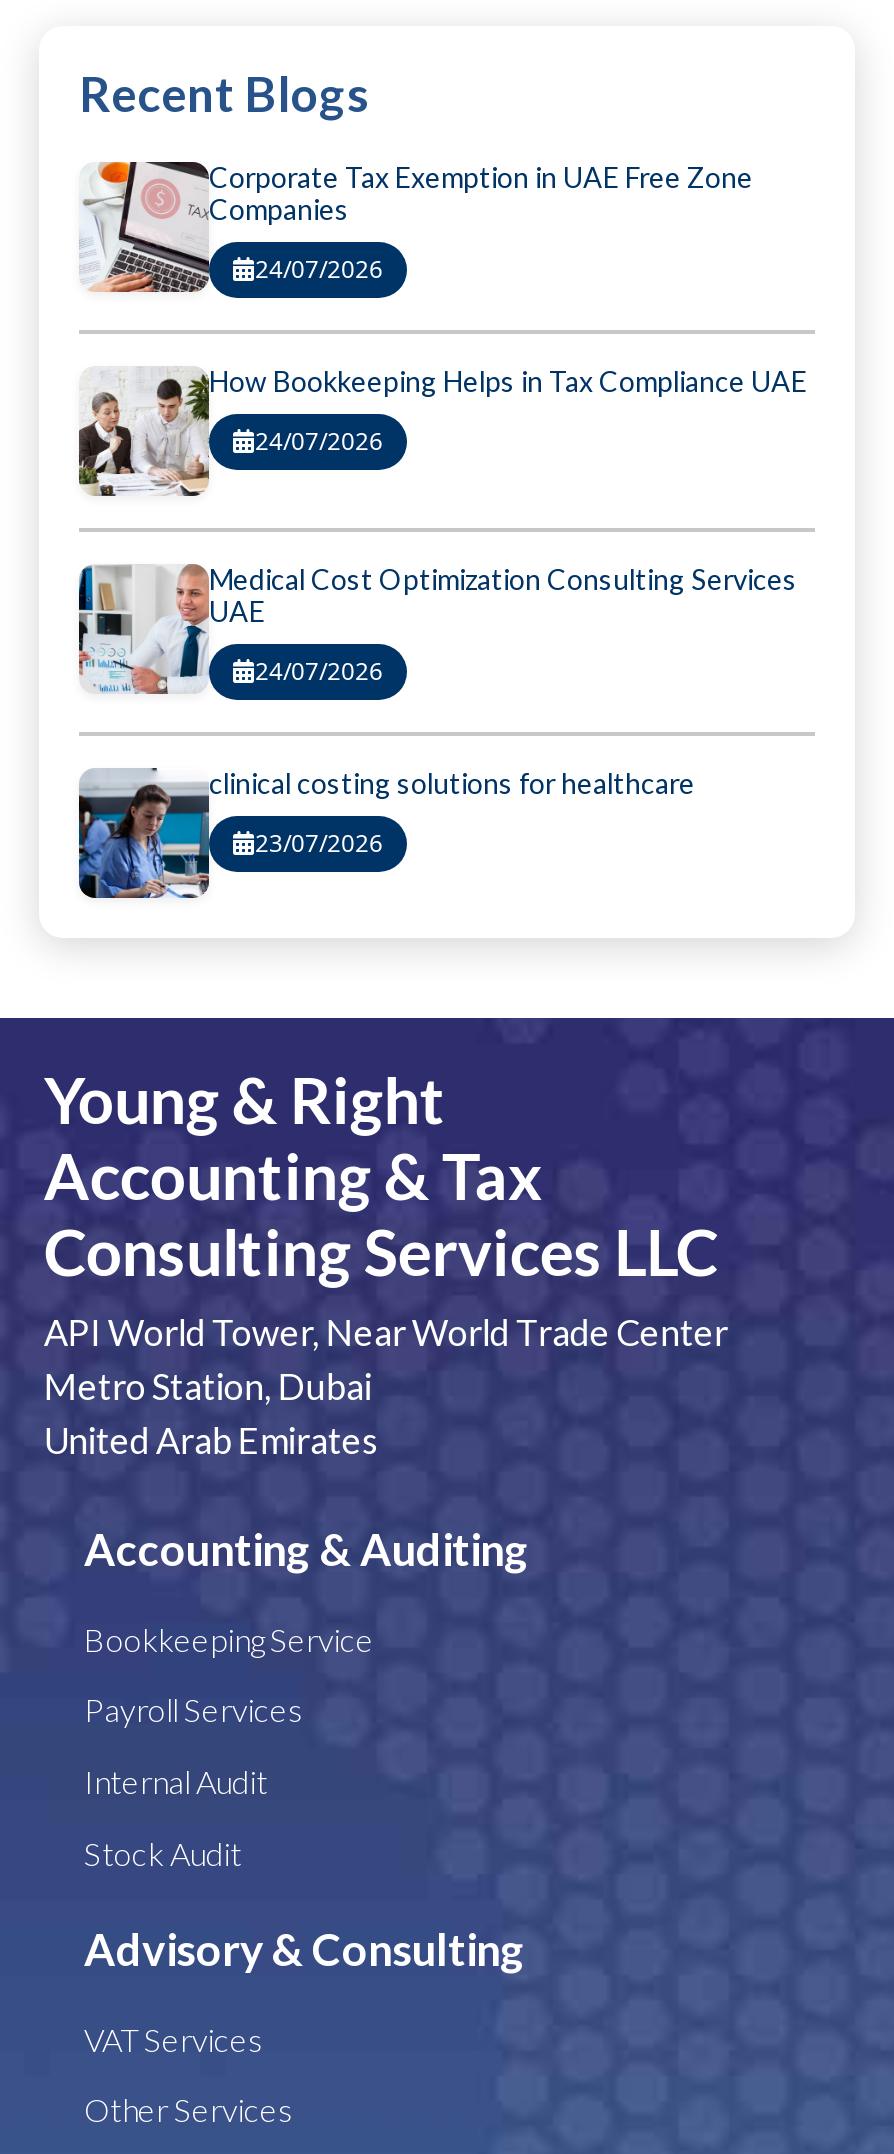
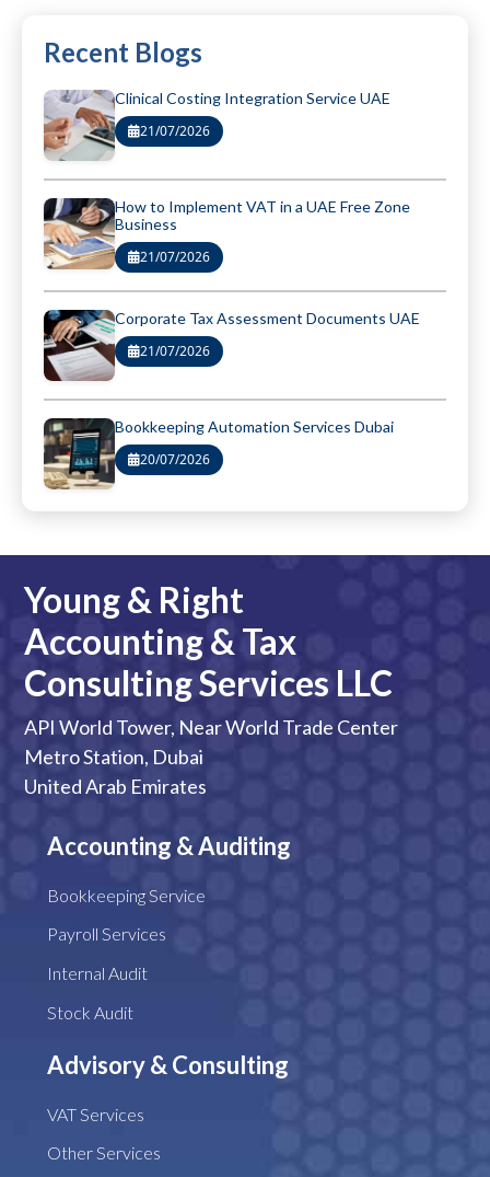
[79,160,753,298] [image] | Corporate Tax Exemption in UAE Free Zone | Companies -> [43,89,390,161] [image] | Clinical Costing Integration Service UAE
[255,252,383,286] 24/07/2026 -> [140,122,210,140] 21/07/2026
[77,364,807,498] [image] | How Bookkeeping Helps in Tax Compliance UAE -> [43,197,410,273] [image] | How to Implement VAT in a UAE Free Zone | Business
[255,424,383,458] 24/07/2026 -> [140,248,210,266] 21/07/2026
[77,562,797,700] [image] | Medical Cost Optimization Consulting Services | UAE -> [43,309,420,382] [image] | Corporate Tax Assessment Documents UAE
[255,654,383,688] 24/07/2026 -> [140,342,210,360] 21/07/2026
[77,766,695,900] [image] | clinical costing solutions for healthcare -> [43,417,394,491] [image] | Bookkeeping Automation Services Dubai
[255,826,383,860] 23/07/2026 -> [140,450,210,469] 20/07/2026

